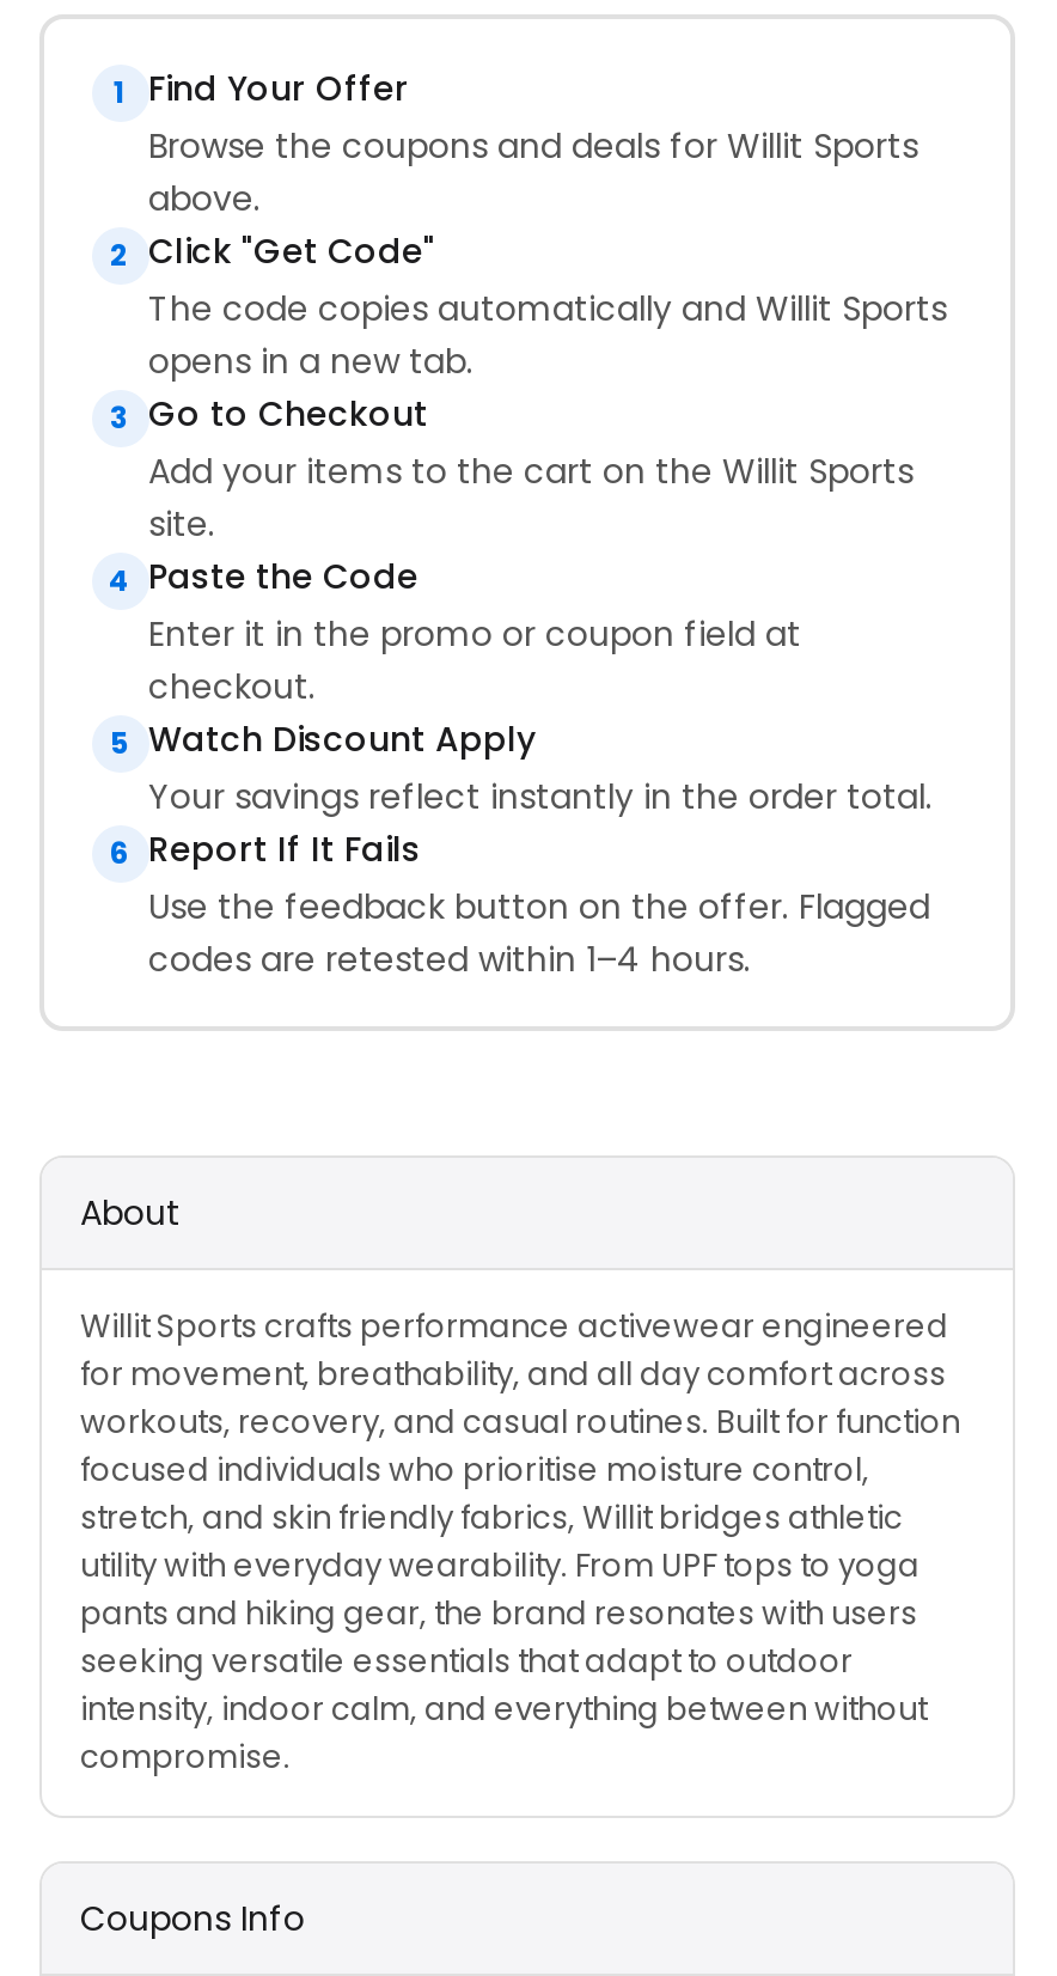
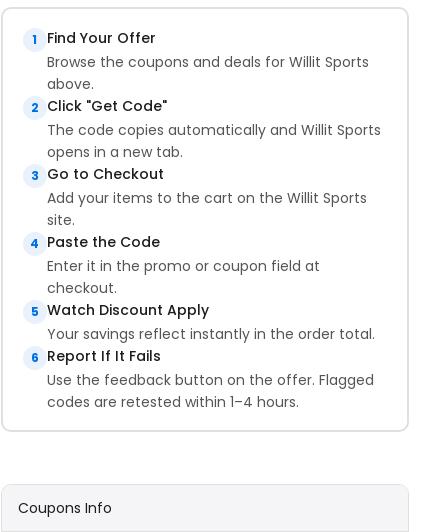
[80,1189,960,1780] About | Willit Sports crafts performance activewear engineered | for movement, breathability, and all day comfort across | workouts, recovery, and casual routines. Built for function | focused individuals who prioritise moisture control, | stretch, and skin friendly fabrics, Willit bridges athletic | utility with everyday wearability. From UPF tops to yoga | pants and hiking gear, the brand resonates with users | seeking versatile essentials that adapt to outdoor | intensity, indoor calm, and everything between without | compromise. -> none

